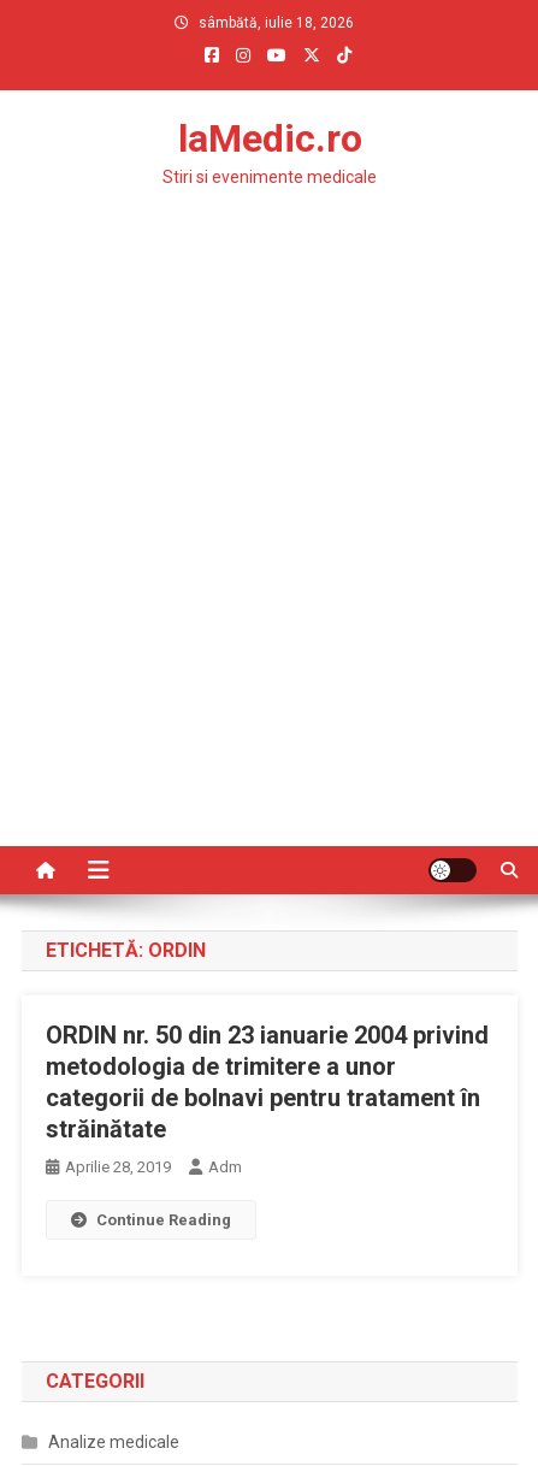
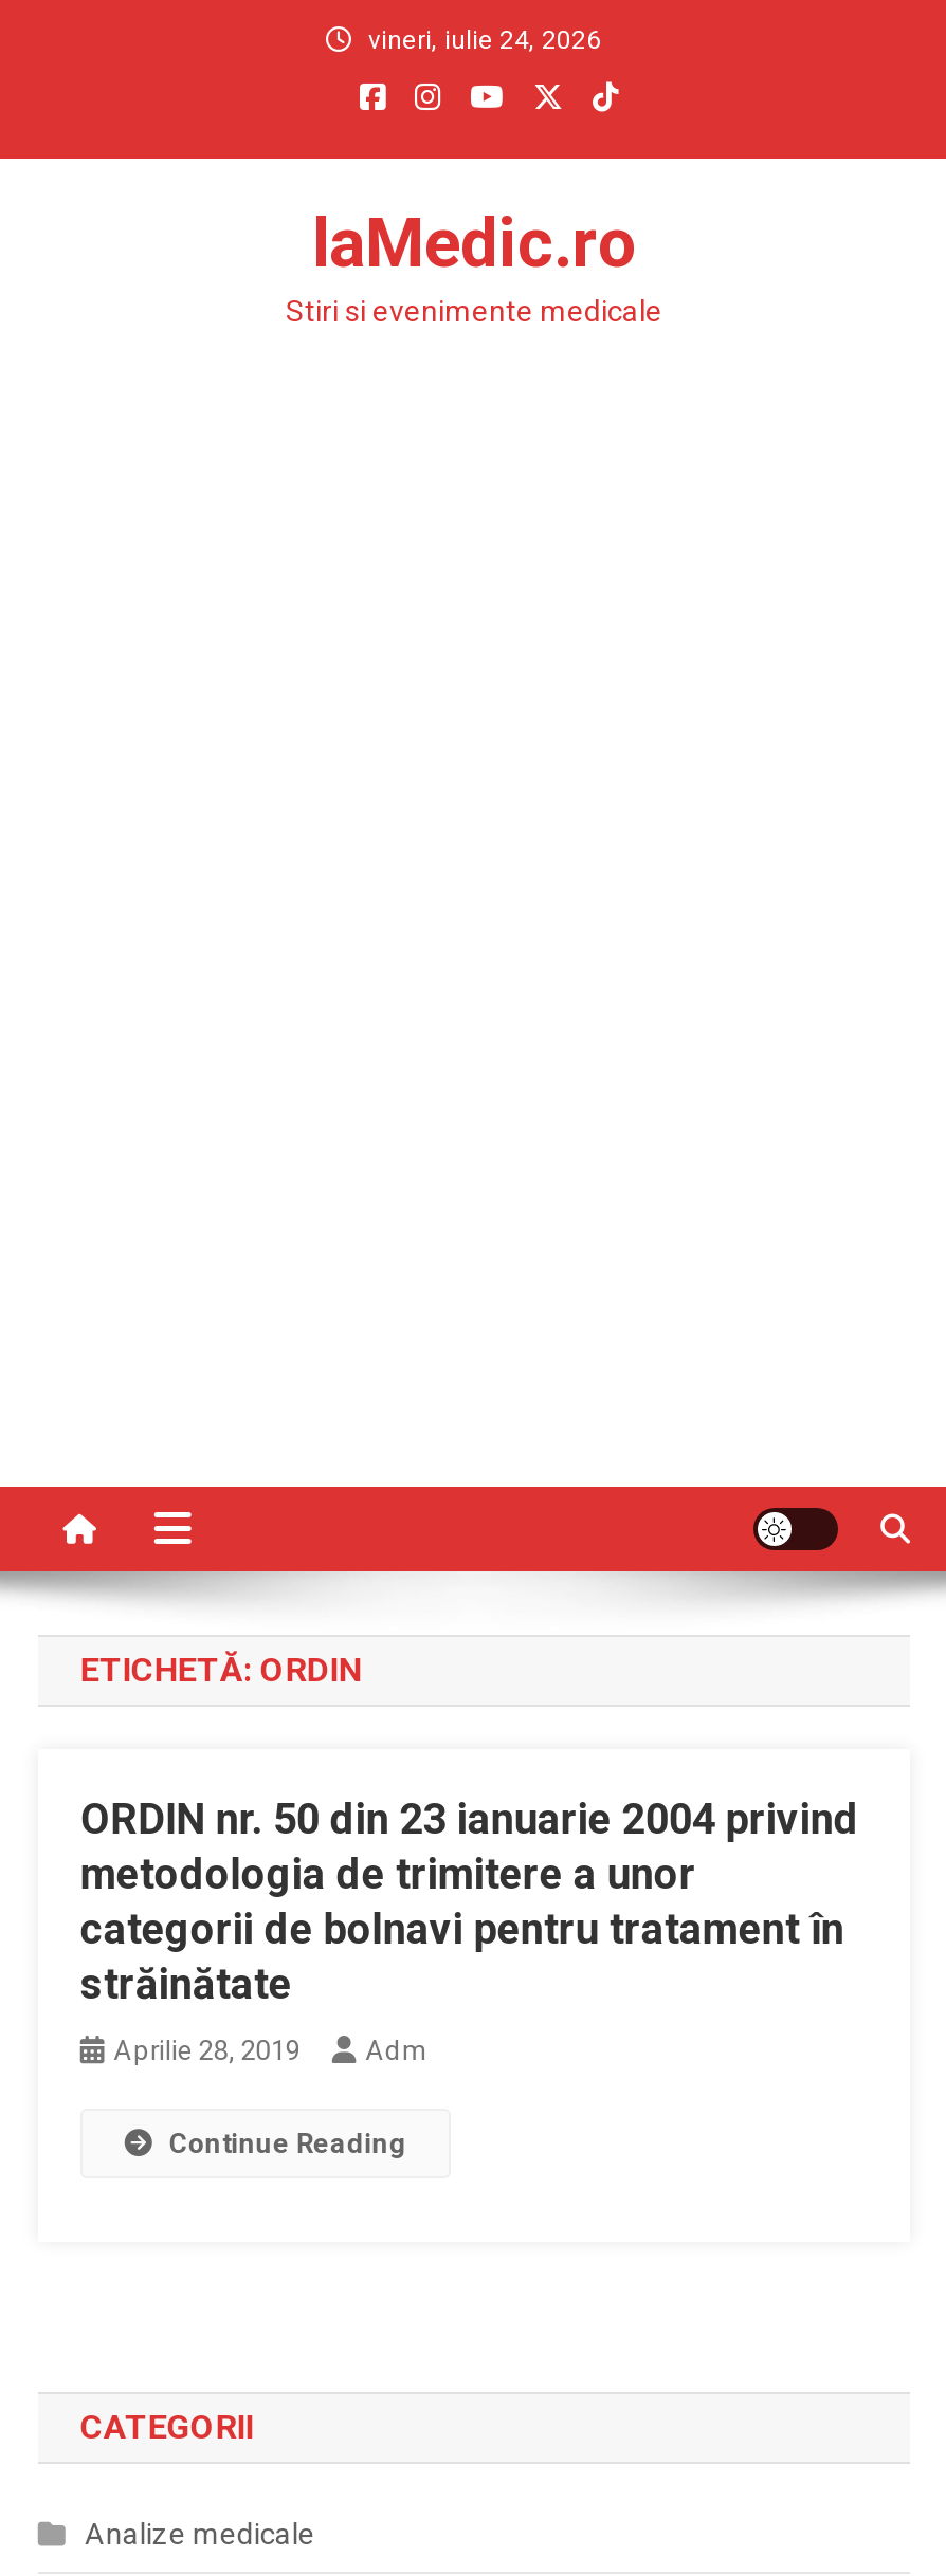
[198,14,353,31] sâmbătă, iulie 18, 2026 -> [368,25,601,55] vineri, iulie 24, 2026

